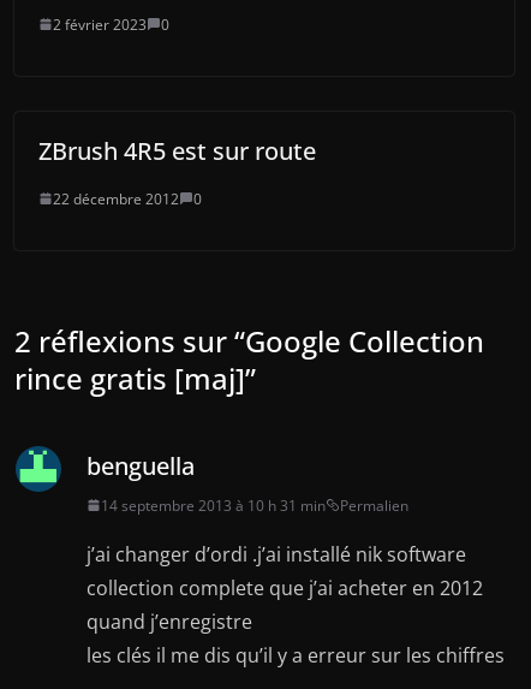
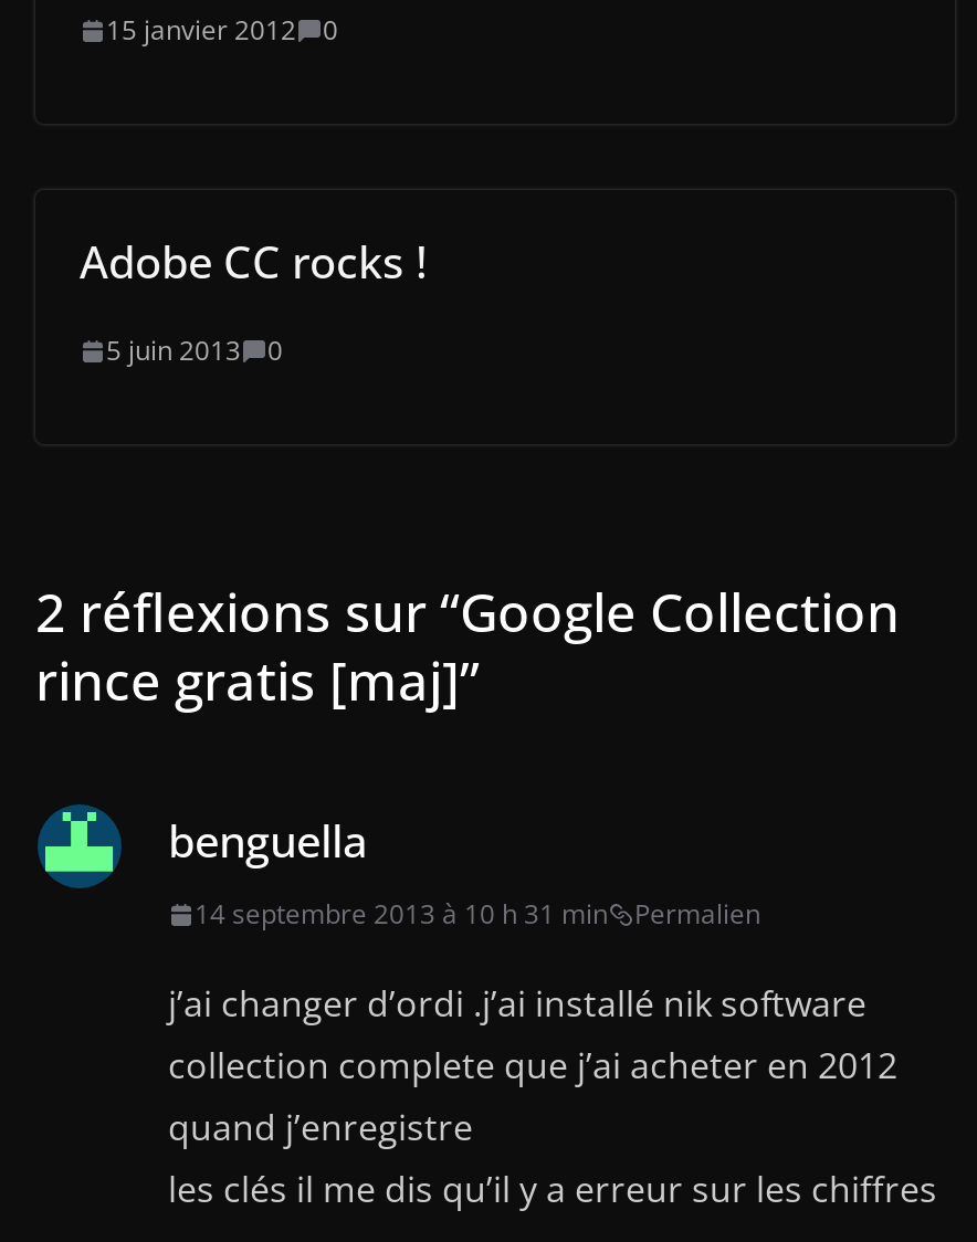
[53,14,169,35] 2 février 2023 0 -> [106,12,338,49] 15 janvier 2012 0
[38,134,316,167] ZBrush 4R5 est sur route -> [80,233,427,292] Adobe CC rocks !
[53,189,202,209] 22 décembre 2012 0 -> [106,332,283,370] 5 juin 2013 0

